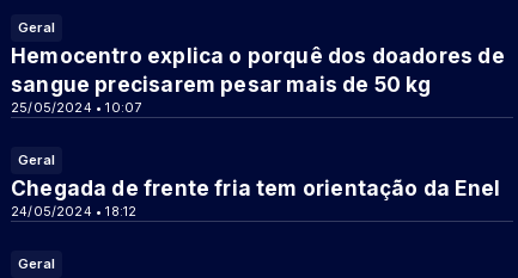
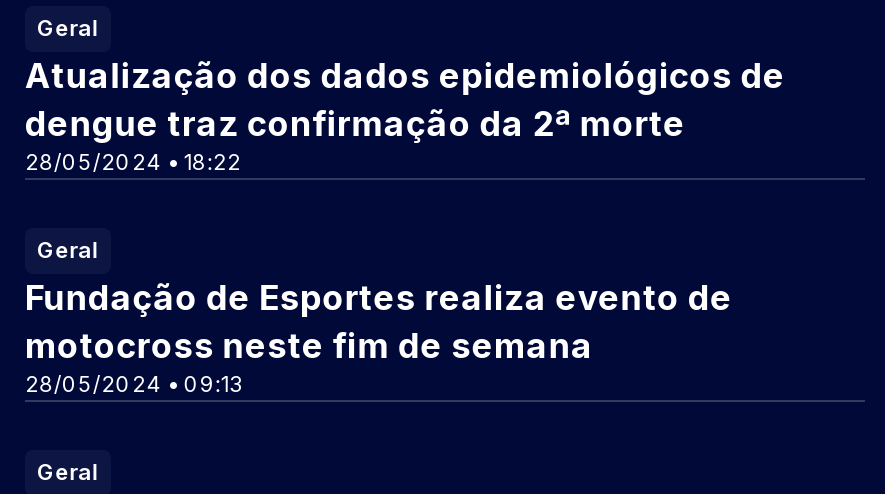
[11,43,505,97] Hemocentro explica o porquê dos doadores de | sangue precisarem pesar mais de 50 kg -> [25,52,785,142] Atualização dos dados epidemiológicos de | dengue traz confirmação da 2ª morte
[11,100,141,116] 25/05/2024 • 10:07 -> [25,148,241,174] 28/05/2024 • 18:22
[11,176,500,201] Chegada de frente fria tem orientação da Enel -> [25,274,733,364] Fundação de Esportes realiza evento de | motocross neste fim de semana
[11,204,137,220] 24/05/2024 • 18:12 -> [25,370,243,396] 28/05/2024 • 09:13

